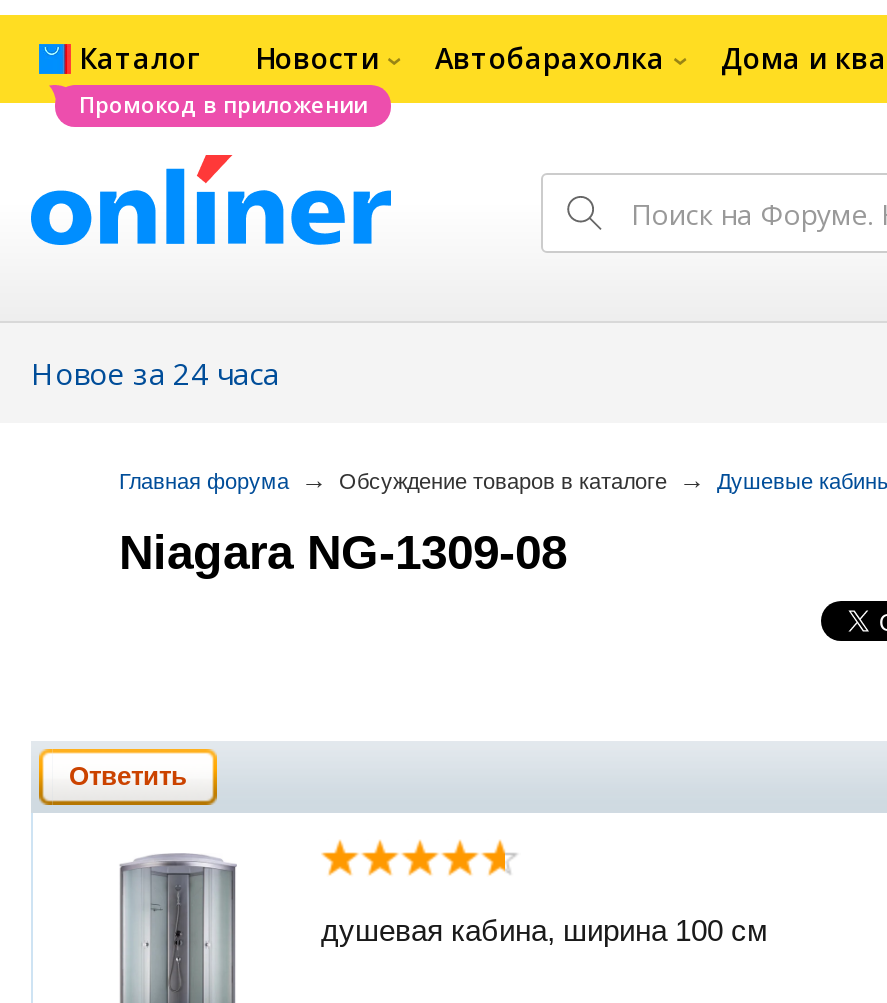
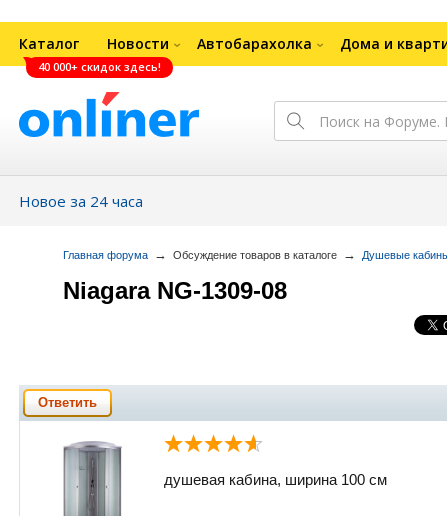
[79,89,367,119] Промокод в приложении -> [38,59,161,74] 40 000+ скидок здесь!

